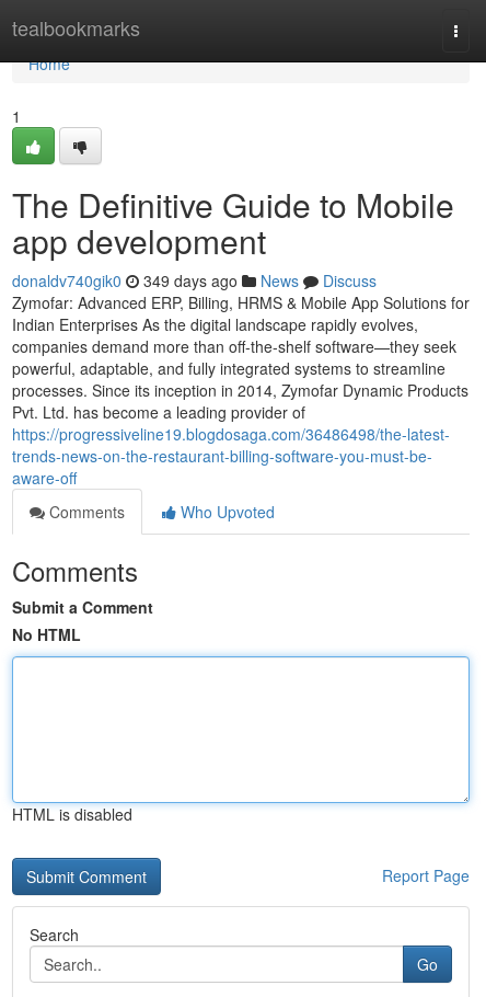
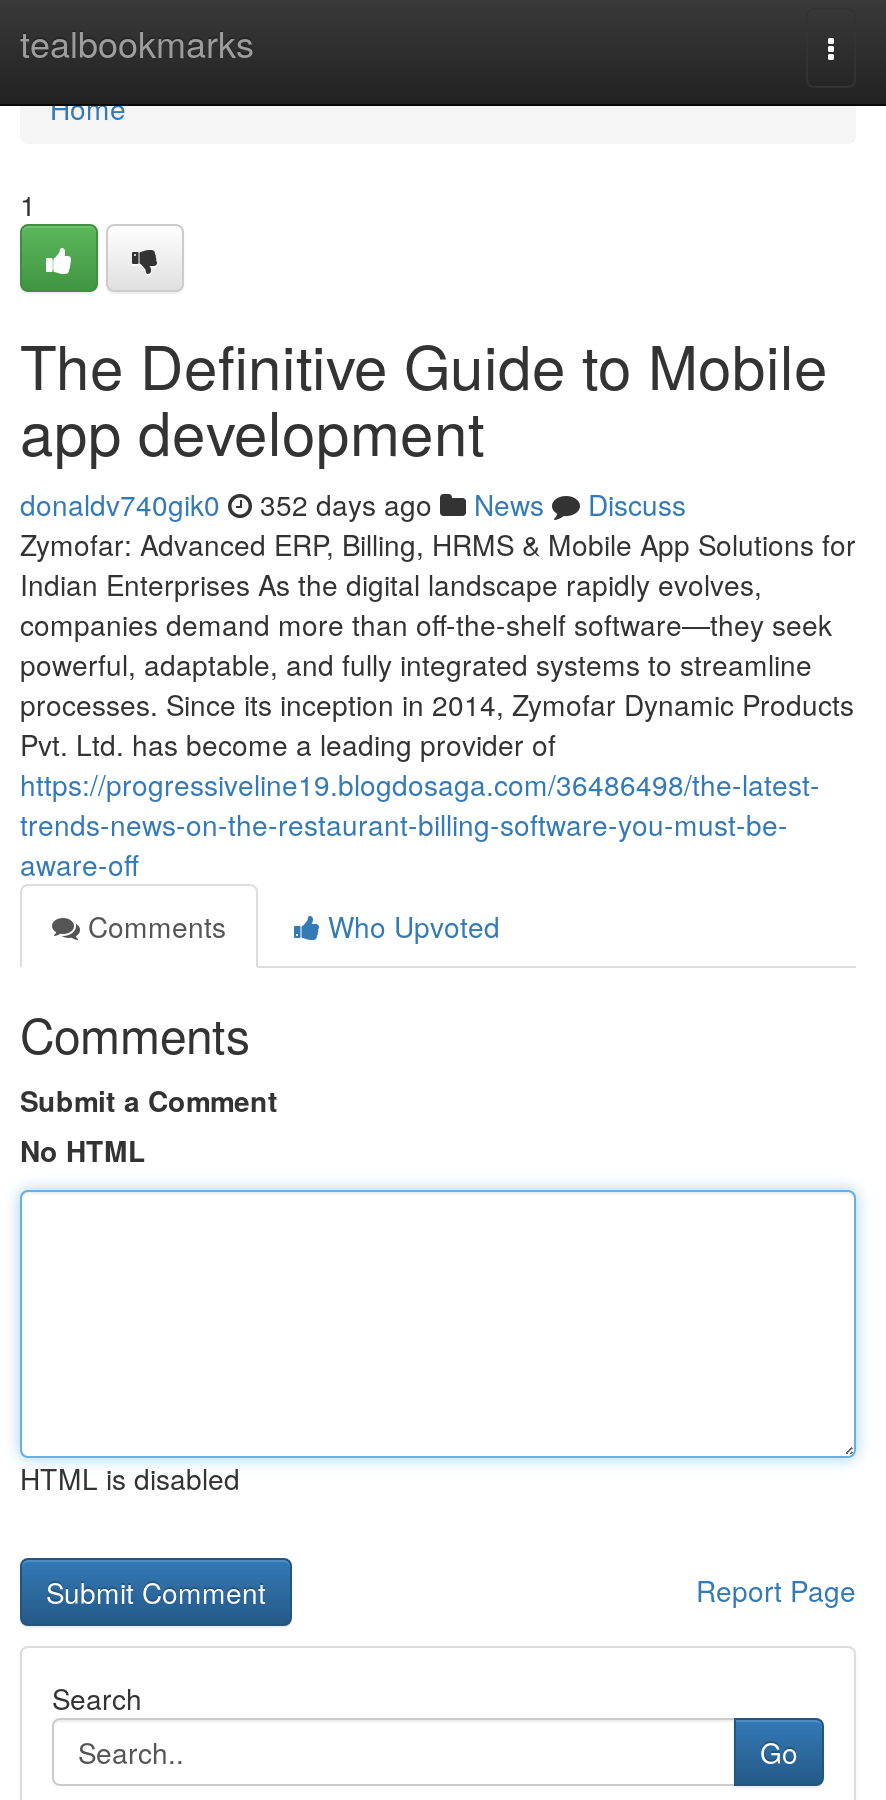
[12,270,377,291] donaldv740gik0 349 days ago News Discuss -> [20,484,686,524] donaldv740gik0 352 days ago News Discuss

